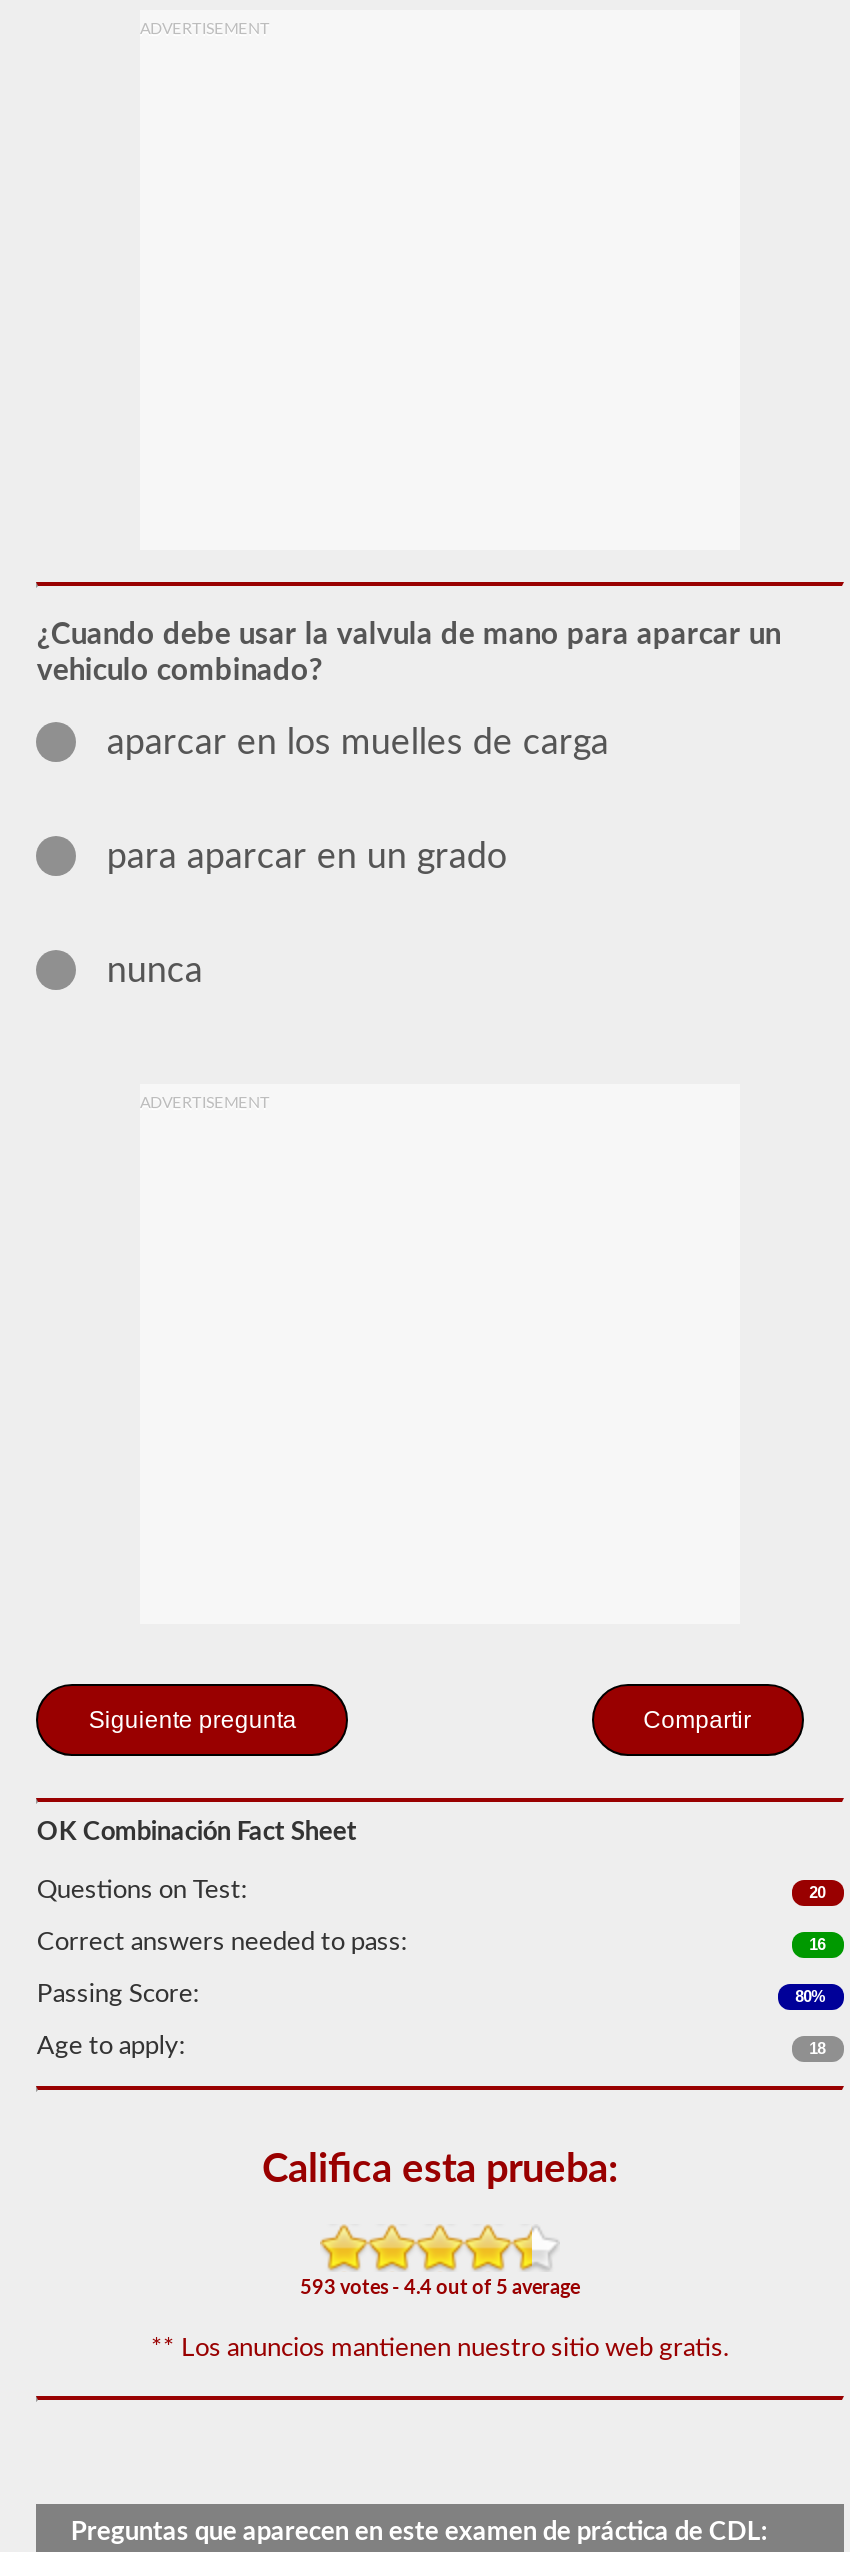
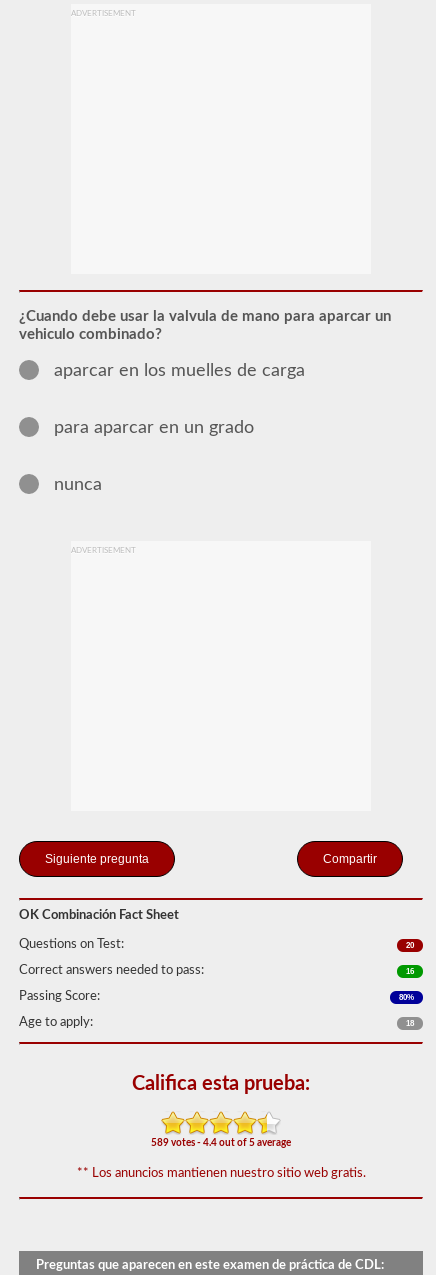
[300,2277,580,2297] 593 votes - 4.4 out of 5 average -> [151,1138,291,1148] 589 votes - 4.4 out of 5 average

